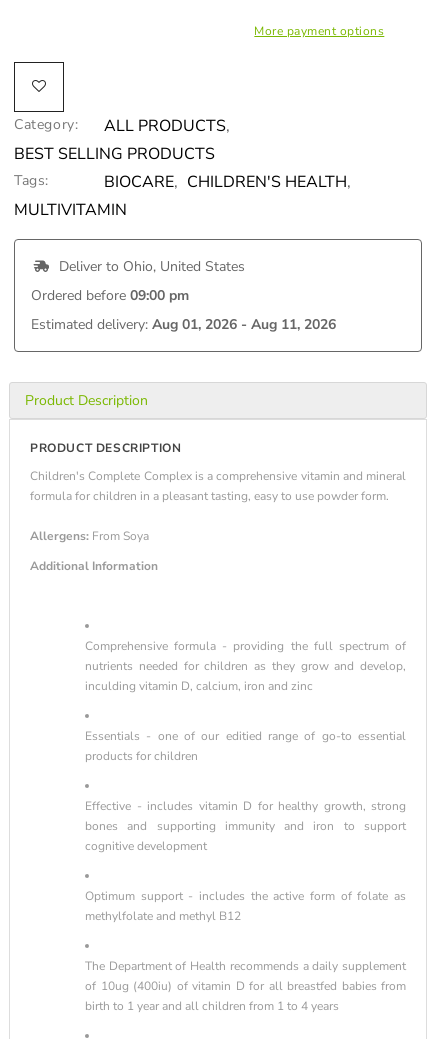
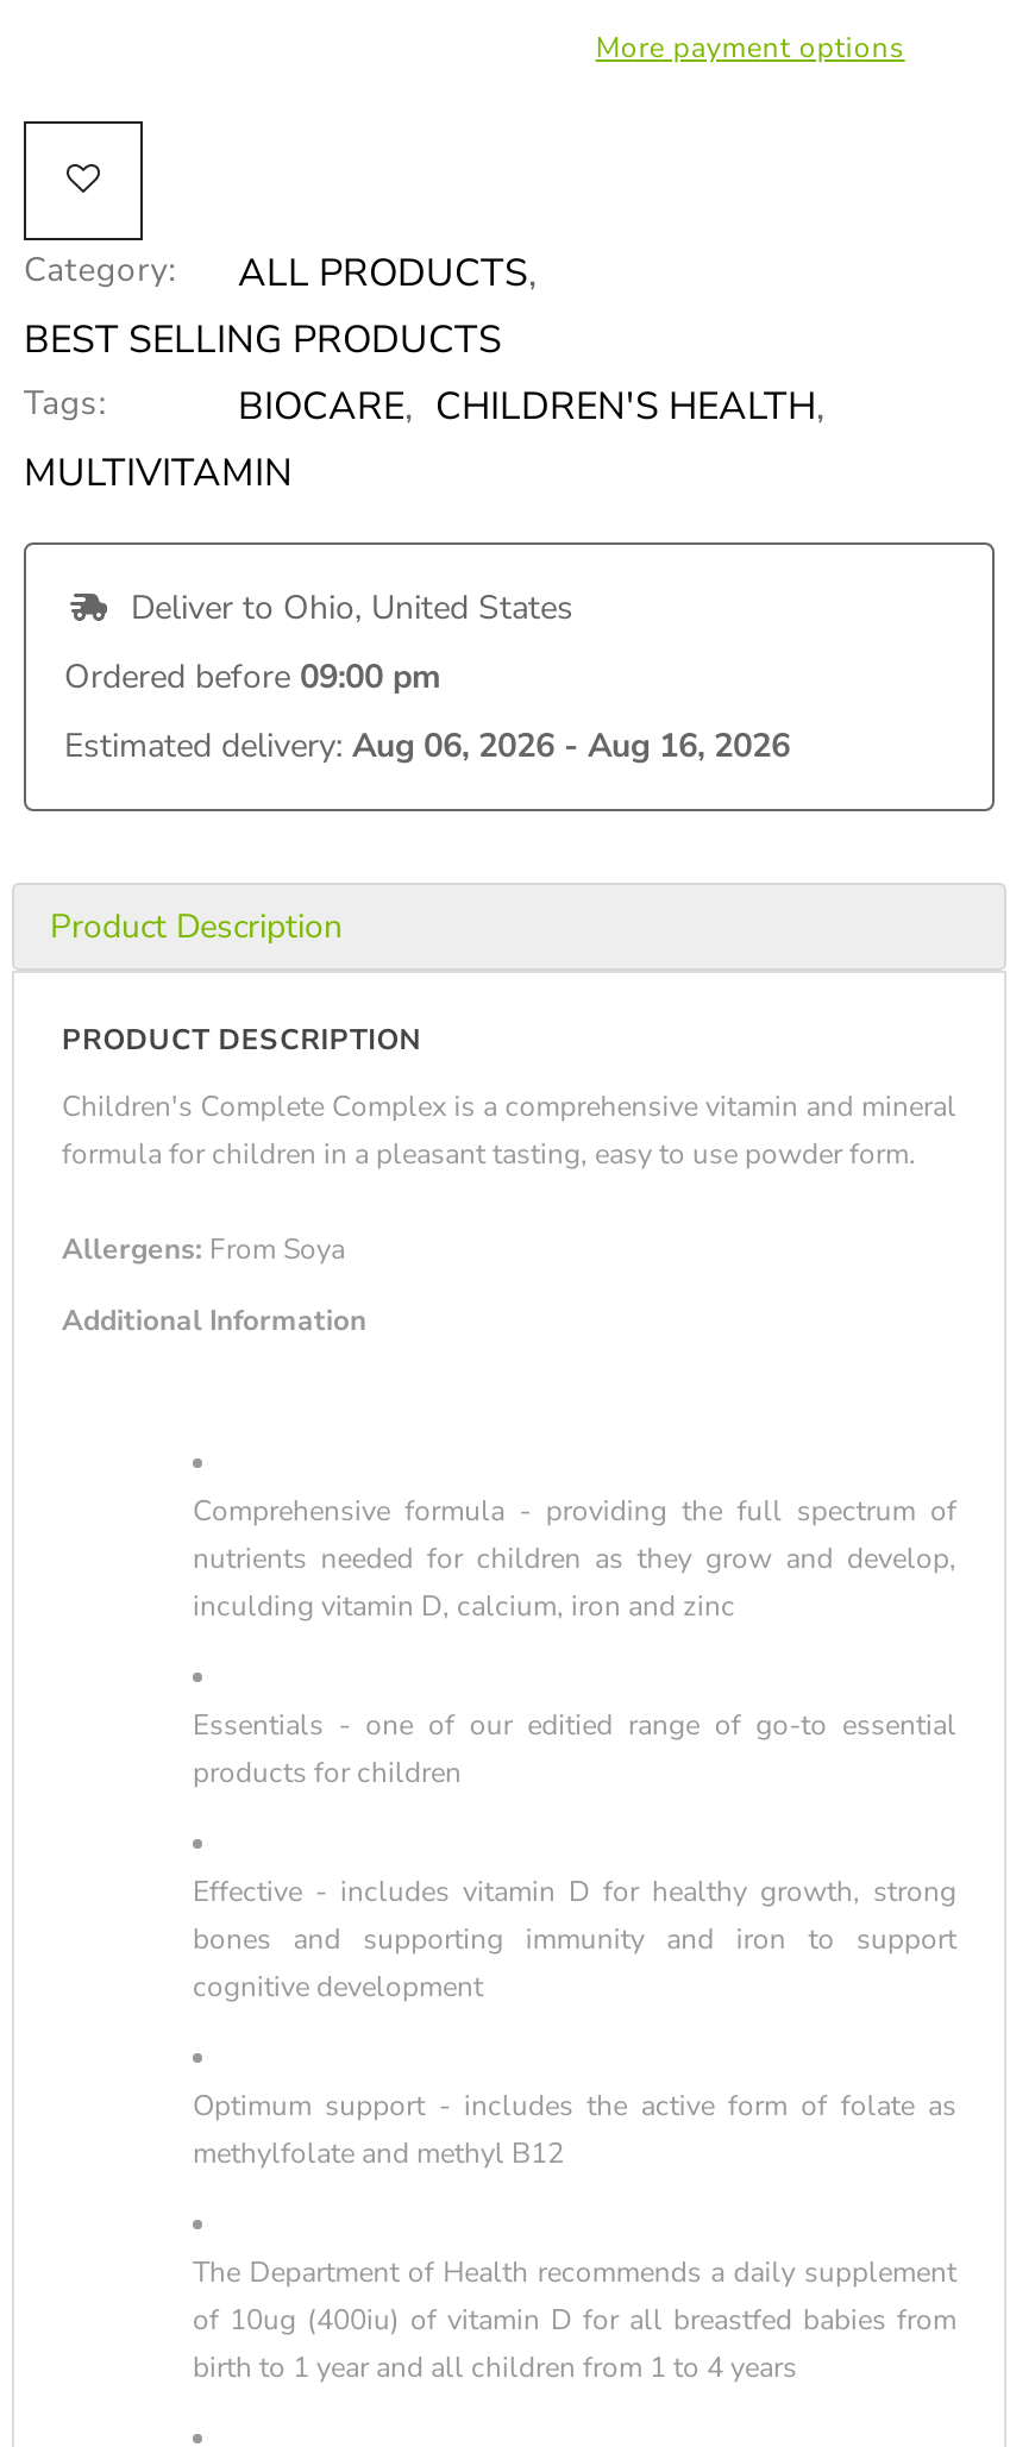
[31,315,336,334] Estimated delivery: Aug 01, 2026 - Aug 11, 2026 -> [64,724,790,770] Estimated delivery: Aug 06, 2026 - Aug 16, 2026

